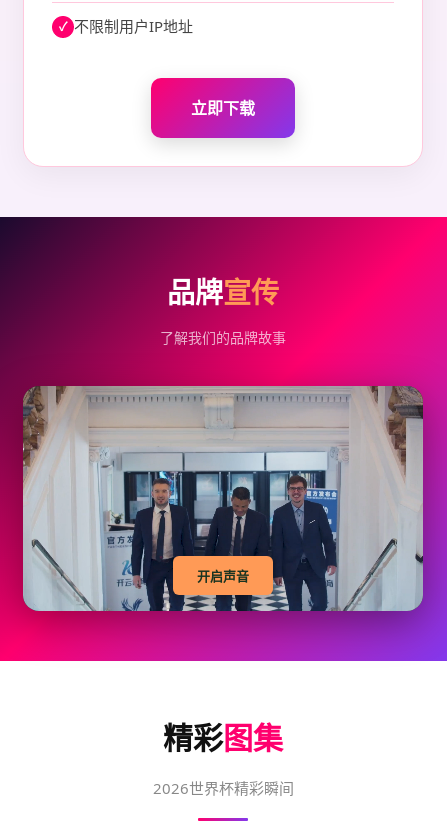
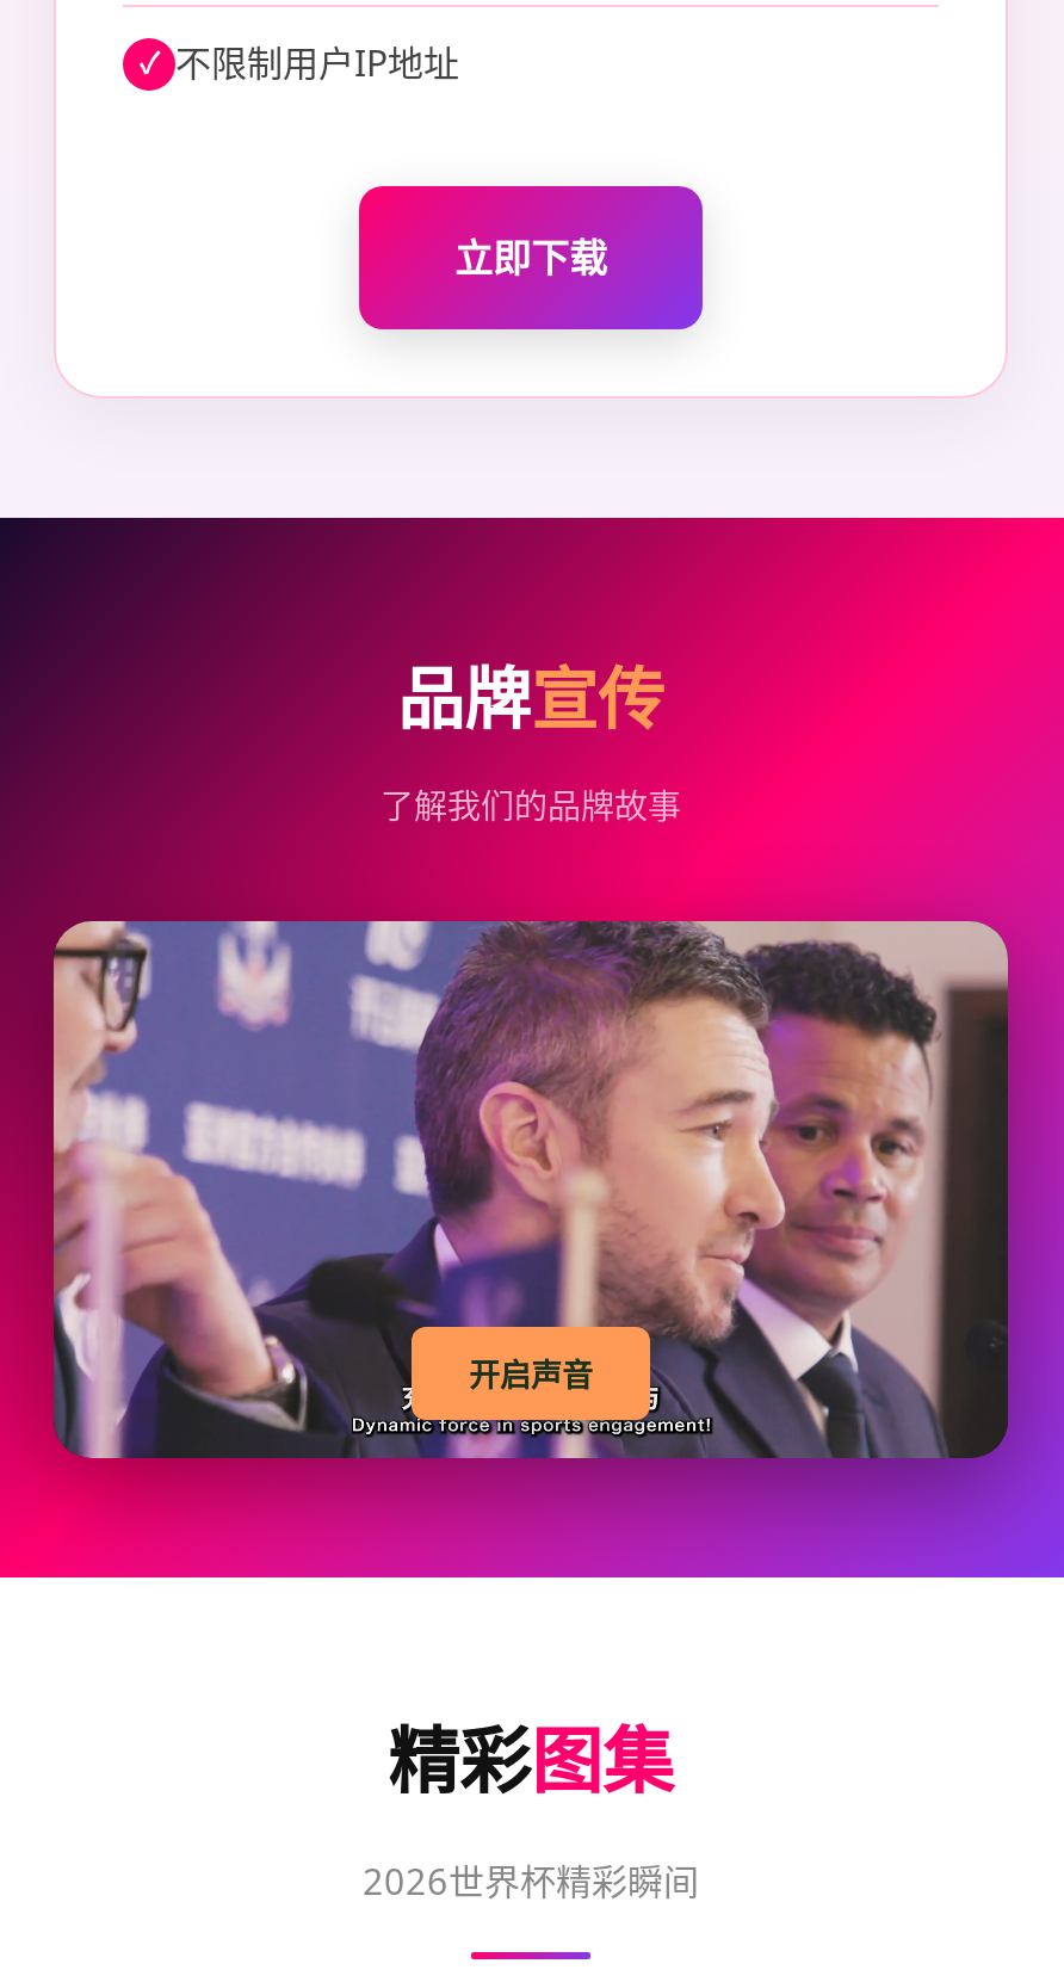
[22,385,424,612] [image] -> [51,919,1010,1461] [image]

